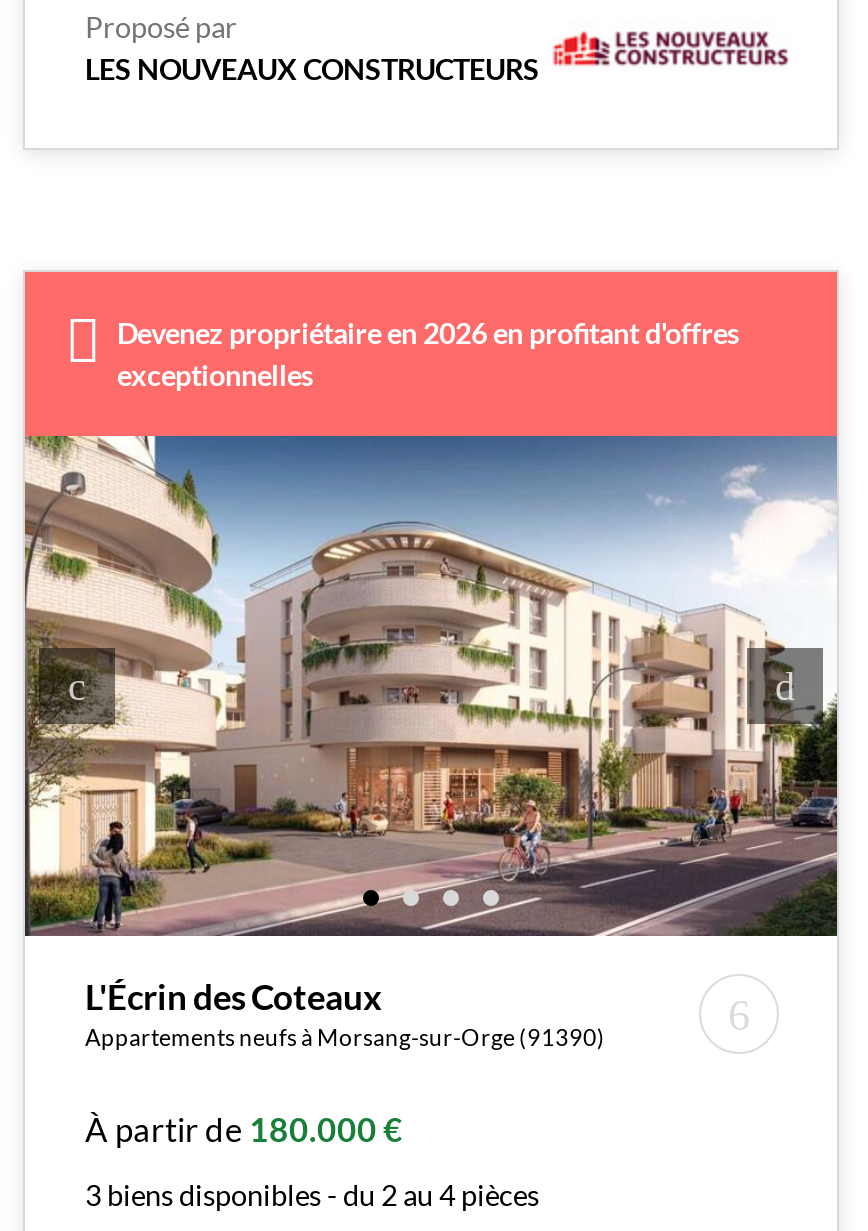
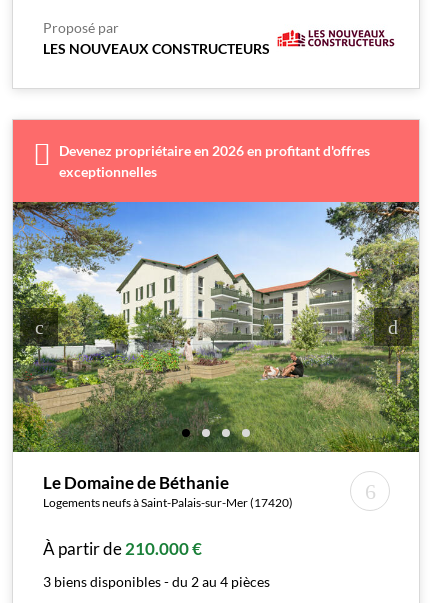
[23,434,839,1050] [image] | L'Écrin des Coteaux | Appartements neufs à Morsang-sur-Orge (91390) -> [12,201,420,509] [image] | Le Domaine de Béthanie | Logements neufs à Saint-Palais-sur-Mer (17420)
[85,1110,403,1150] À partir de 180.000 € -> [43,539,202,559] À partir de 210.000 €

